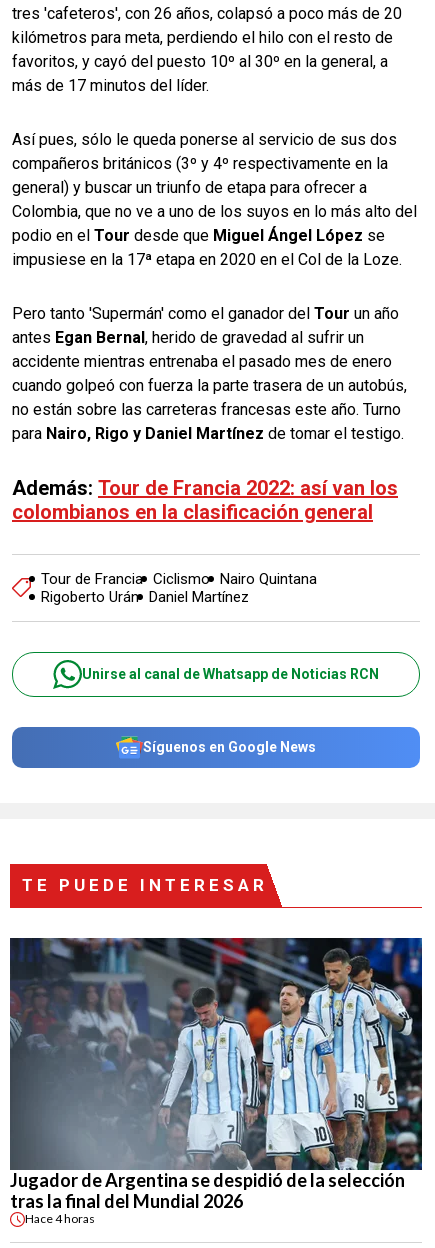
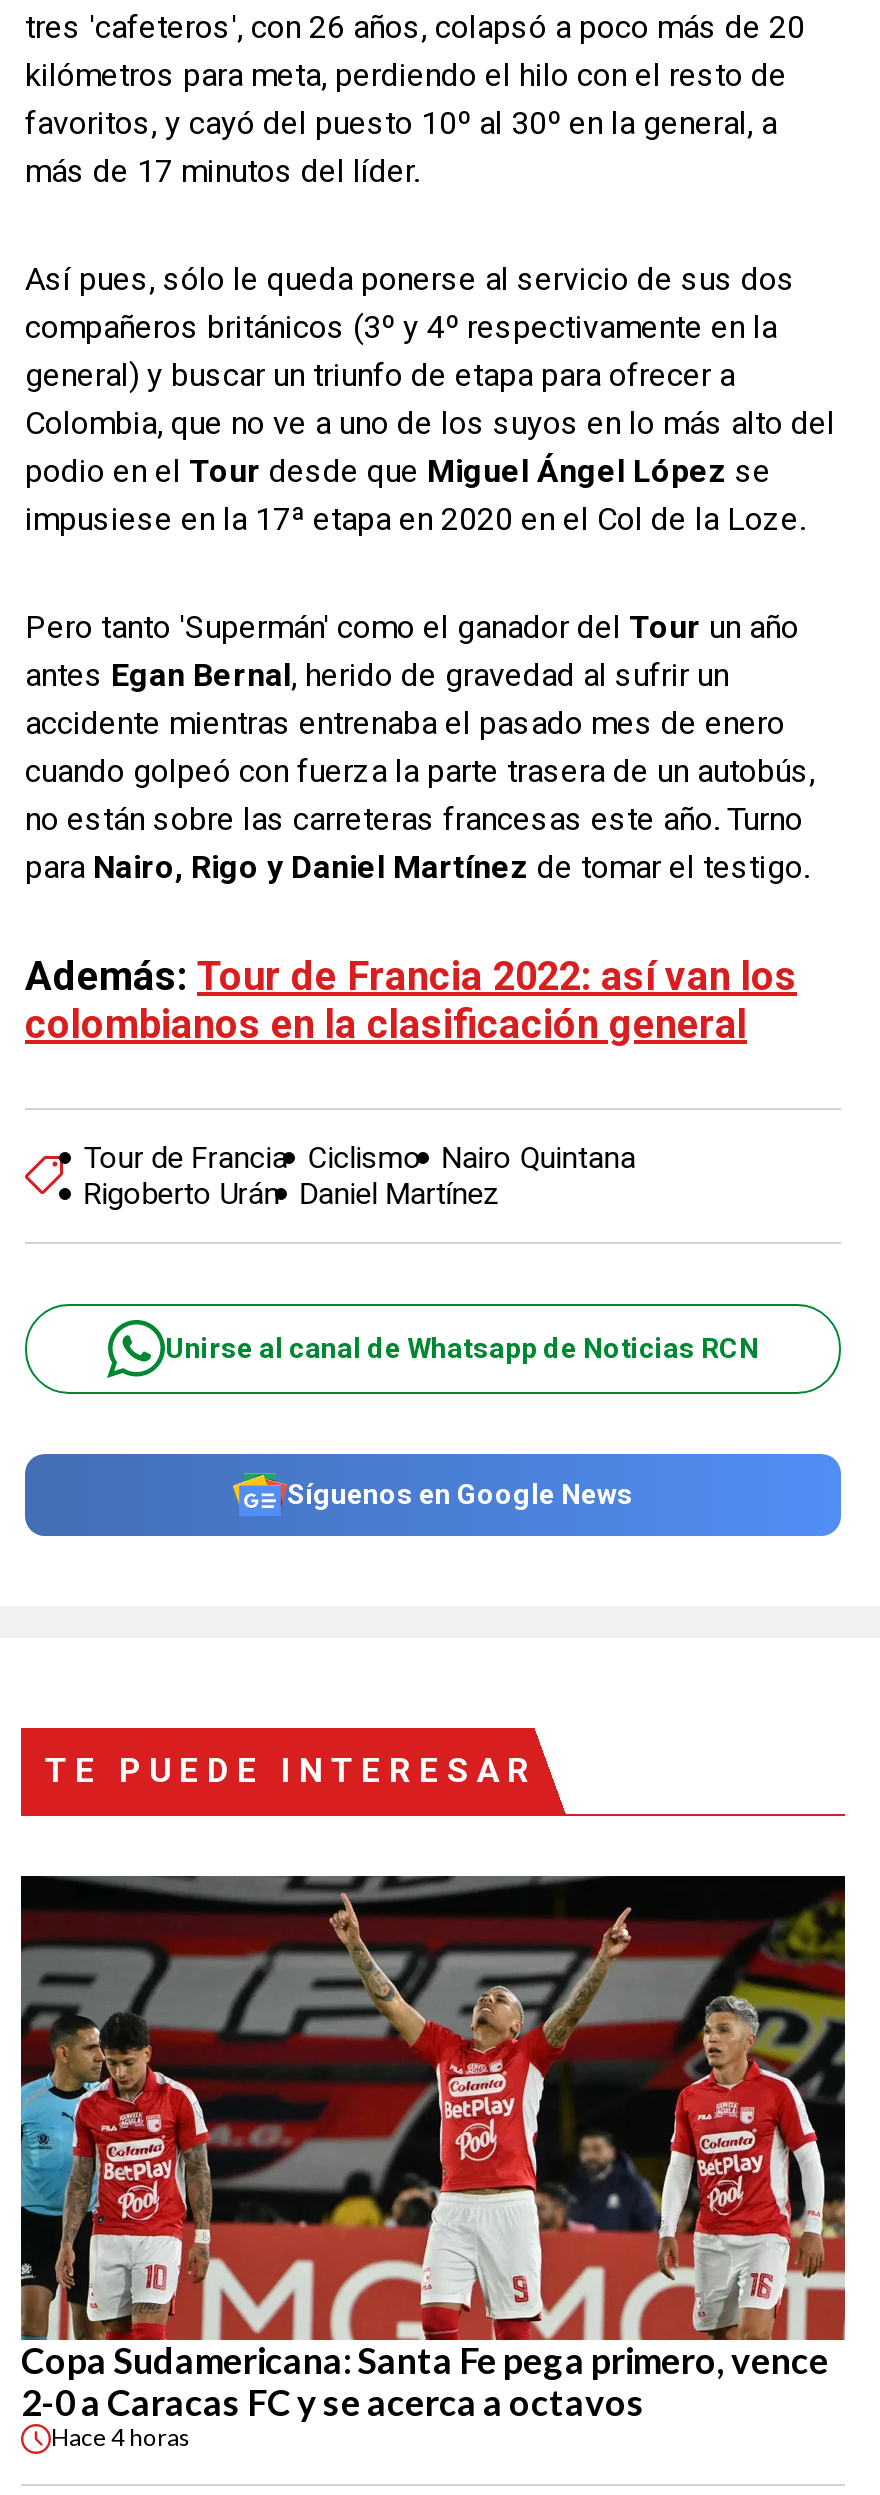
[9,937,423,1211] [image] | Jugador de Argentina se despidió de la selección | tras la final del Mundial 2026 -> [19,1874,847,2423] [image] | Copa Sudamericana: Santa Fe pega primero, vence | 2-0 a Caracas FC y se acerca a octavos

